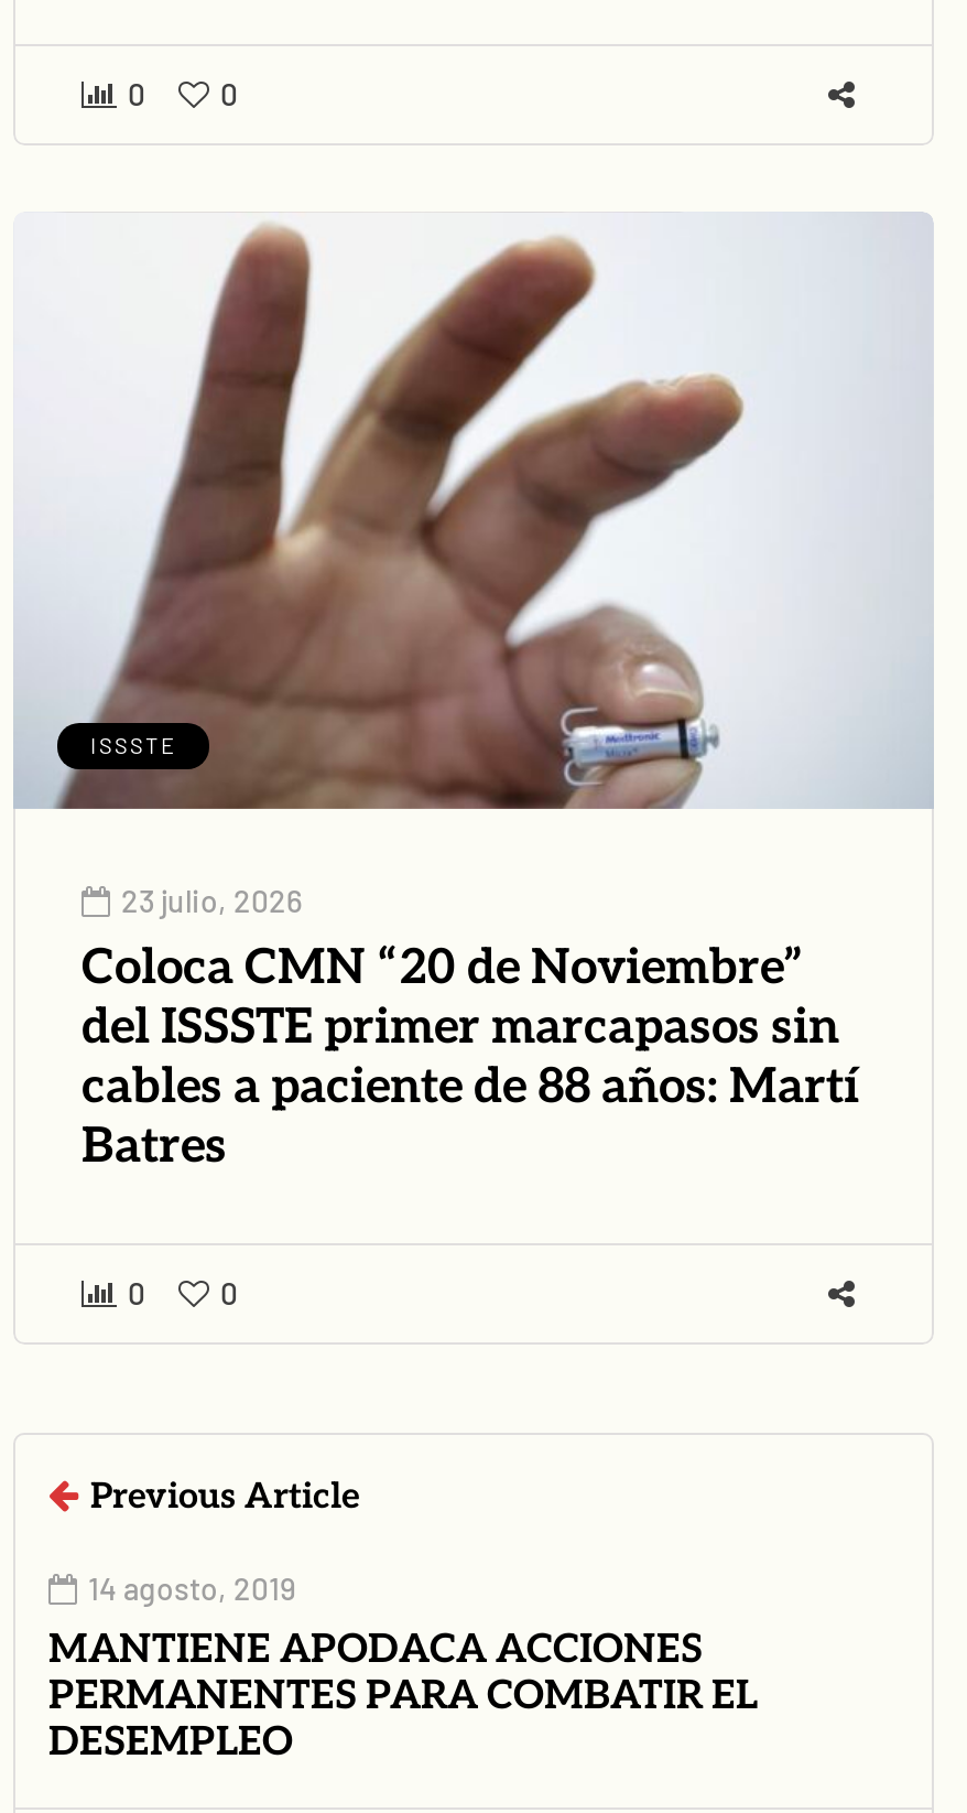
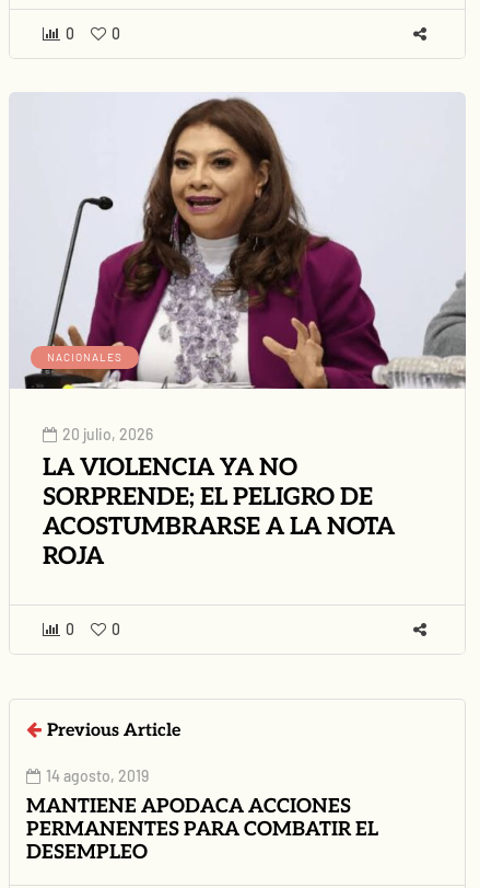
[15,220,934,811] [image] | ISSSTE -> [12,96,467,390] [image] | NACIONALES
[82,882,859,1176] 23 julio, 2026 | Coloca CMN “20 de Noviembre” | del ISSSTE primer marcapasos sin | cables a paciente de 88 años: Martí | Batres -> [43,425,395,571] 20 julio, 2026 | LA VIOLENCIA YA NO | SORPRENDE; EL PELIGRO DE | ACOSTUMBRARSE A LA NOTA | ROJA

